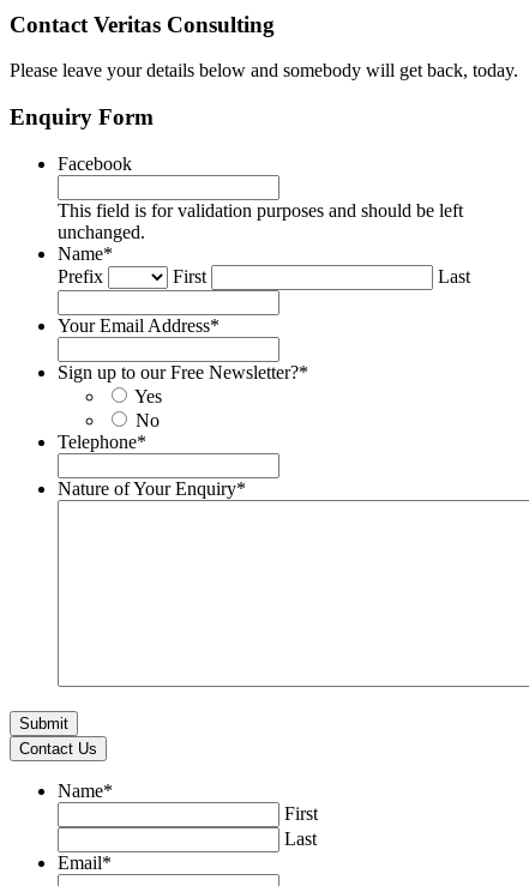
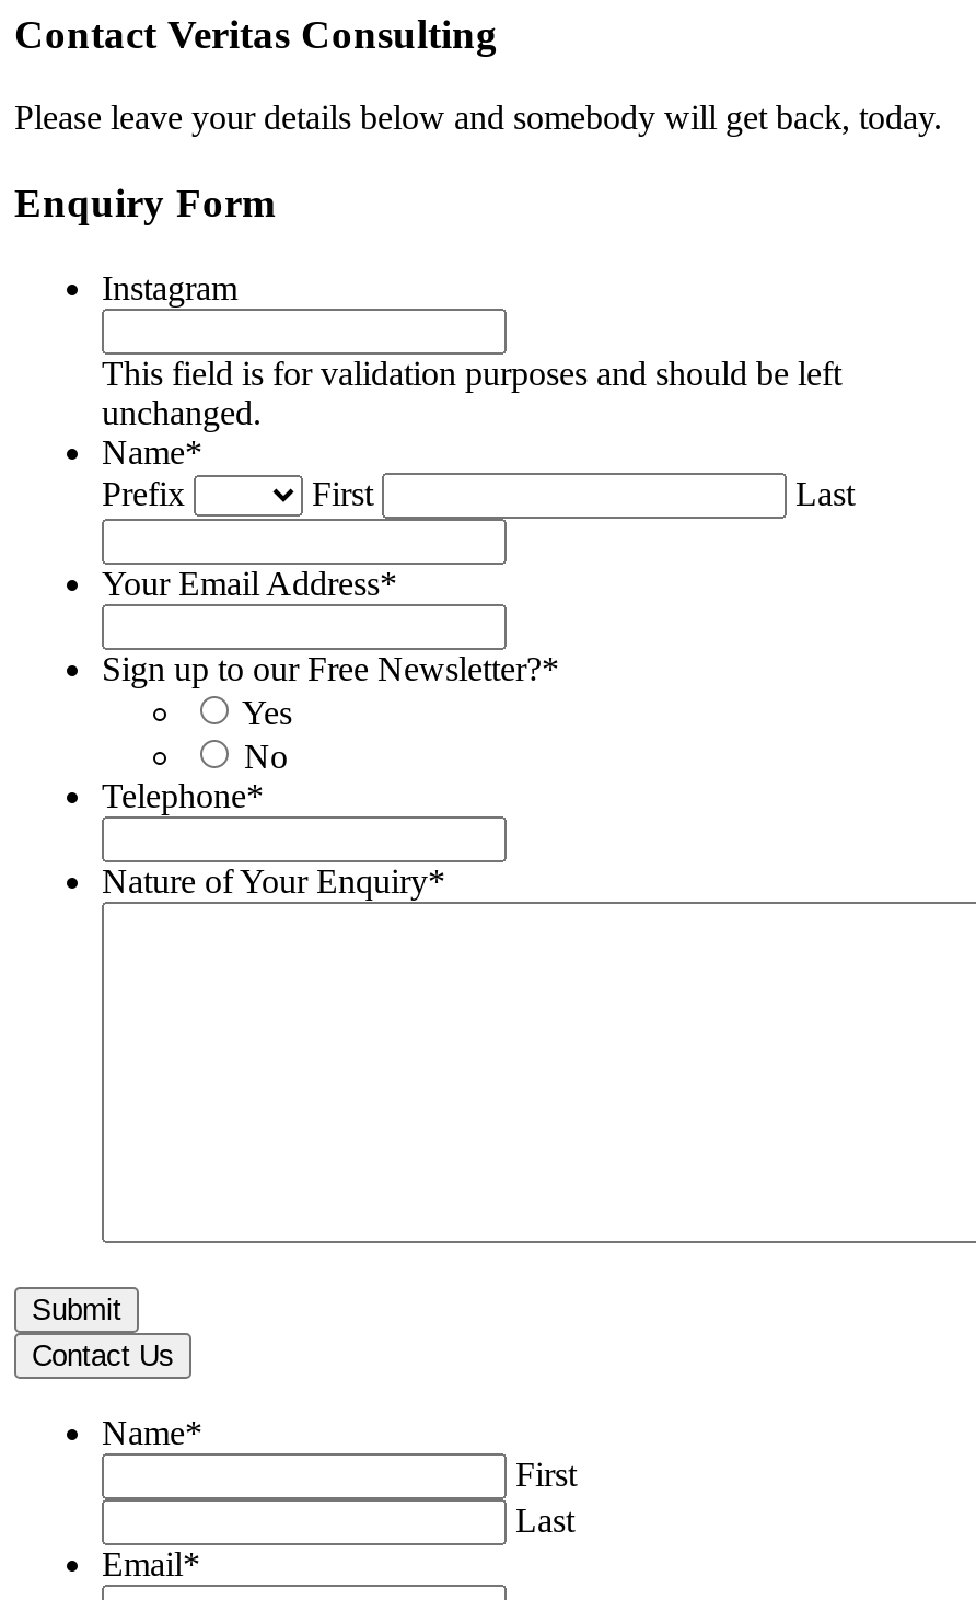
[58,153,132,174] Facebook -> [102,269,237,306] Instagram

